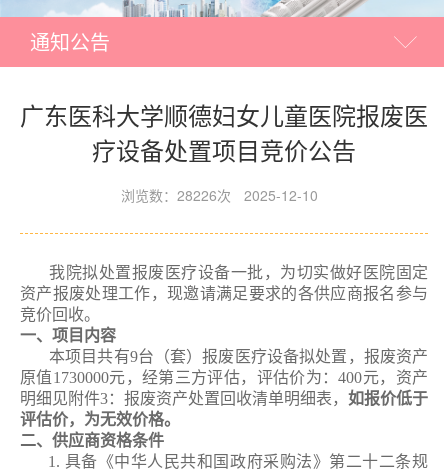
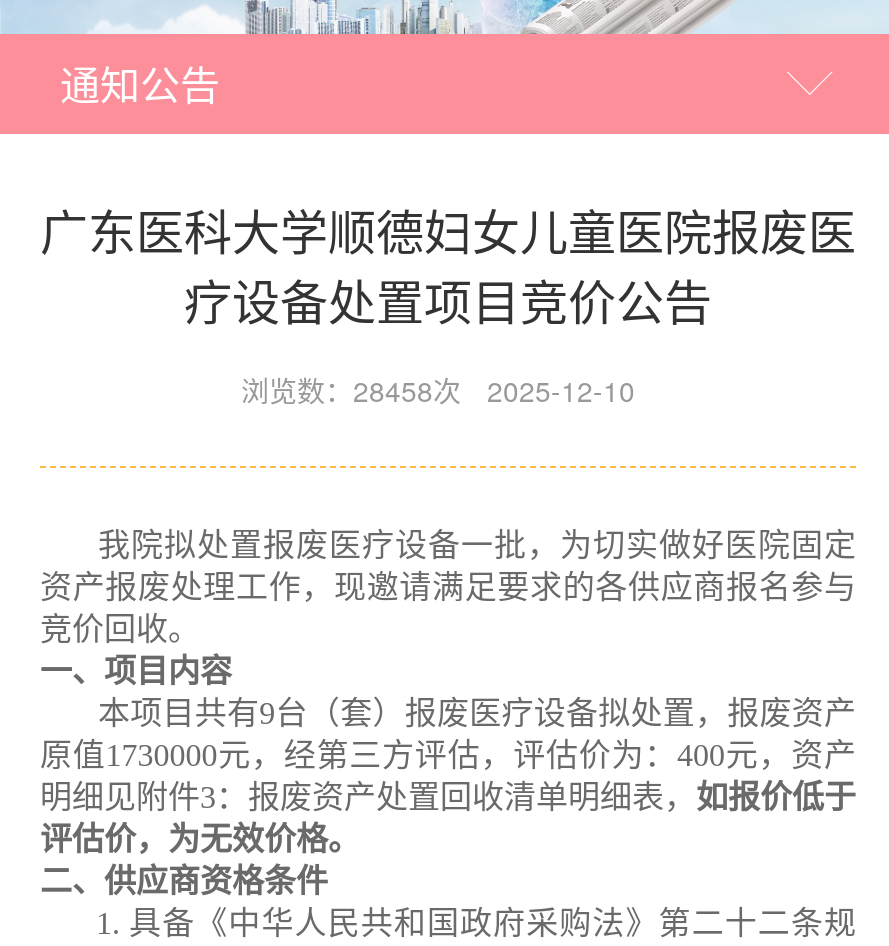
[120,185,317,205] 浏览数：28226次 2025-12-10 -> [241,369,635,409] 浏览数：28458次 2025-12-10

